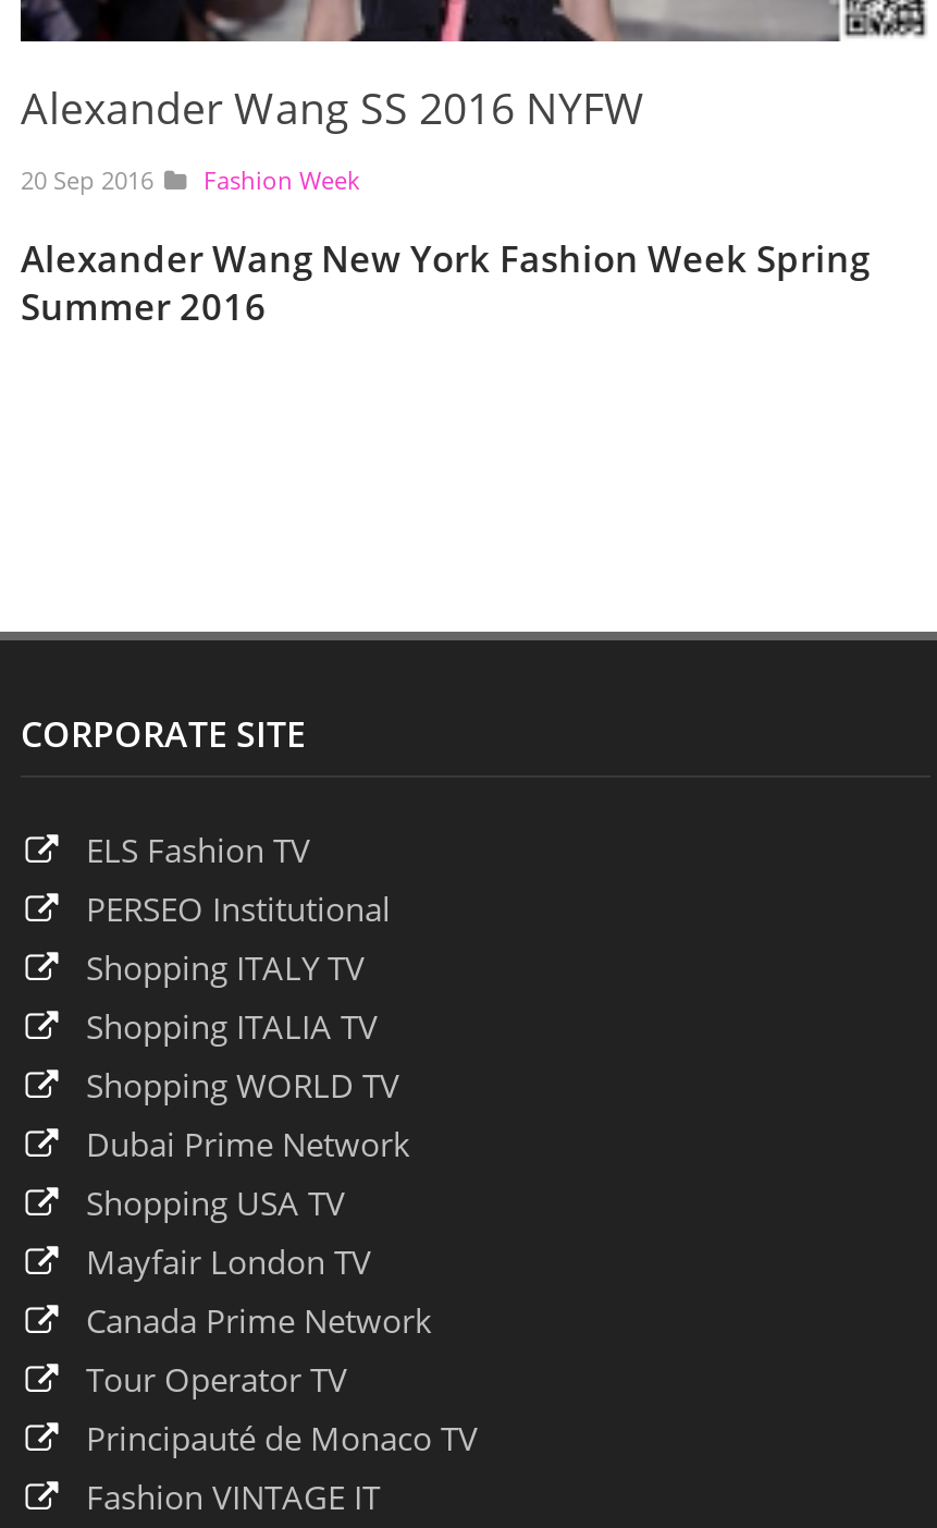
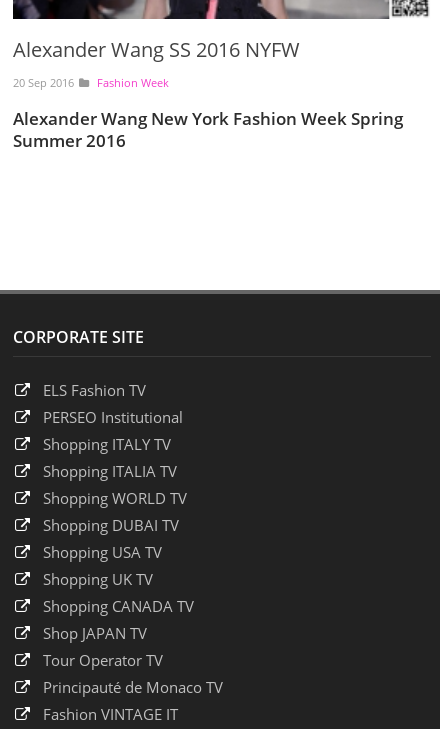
[86,1122,410,1165] Dubai Prime Network -> [43,515,179,535] Shopping DUBAI TV
[86,1239,432,1342] Mayfair London TV | Canada Prime Network -> [43,569,194,643] Shopping UK TV | Shopping CANADA TV | Shop JAPAN TV

